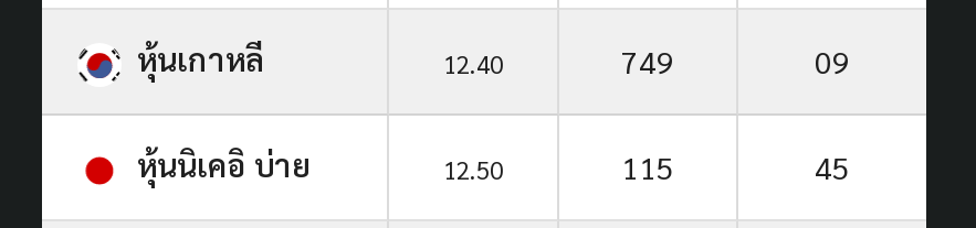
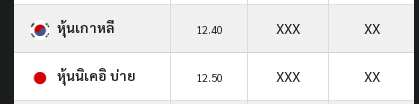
[621,40,850,80] 749 | 09 -> [276,19,379,37] XXX | XX
[621,146,850,186] 115 | 45 -> [276,67,379,85] XXX | XX

